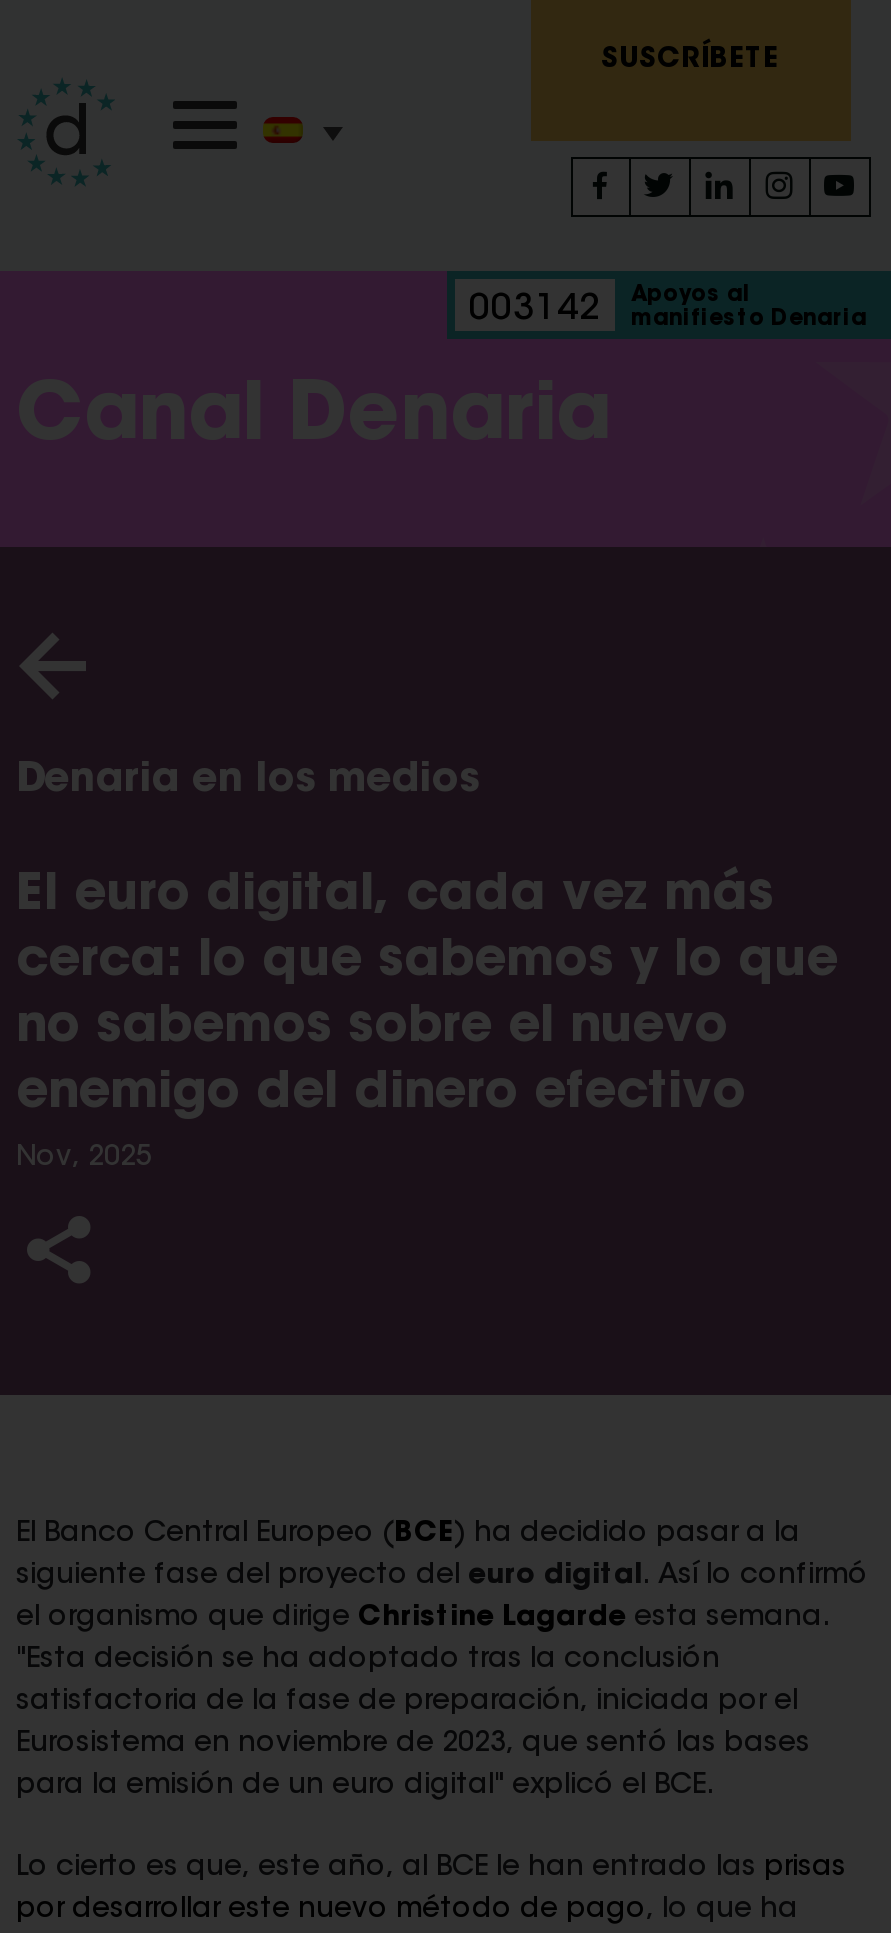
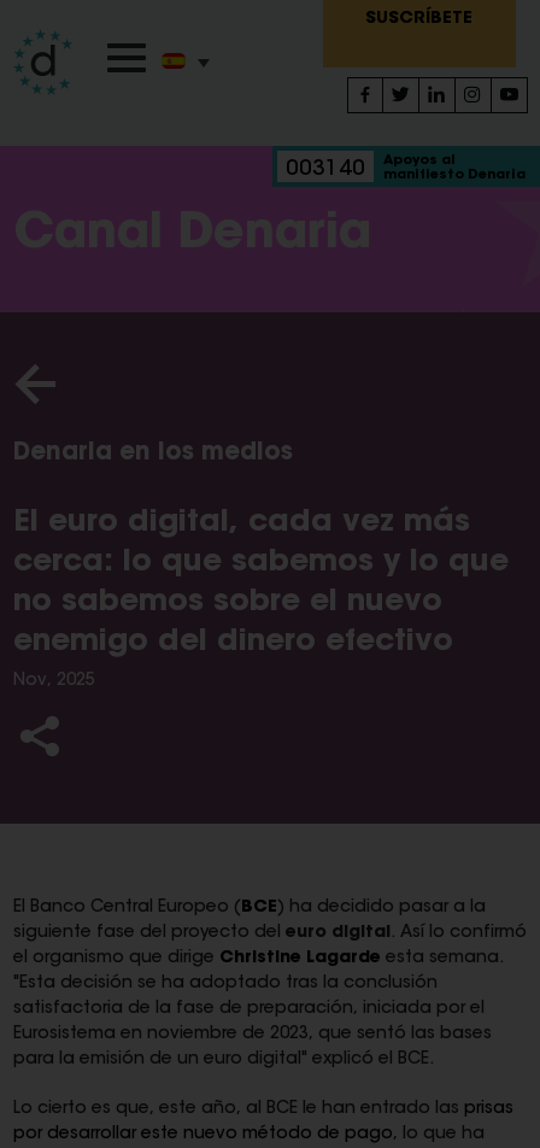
[469,293,601,329] 003142 -> [286,159,365,181] 003140

